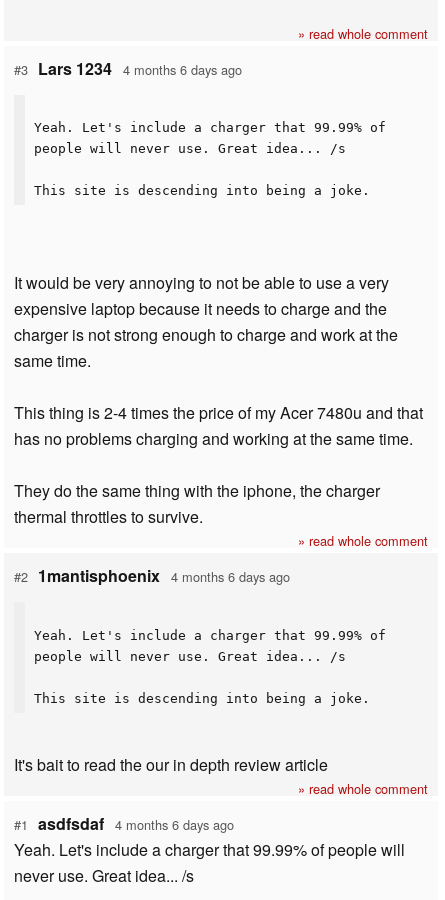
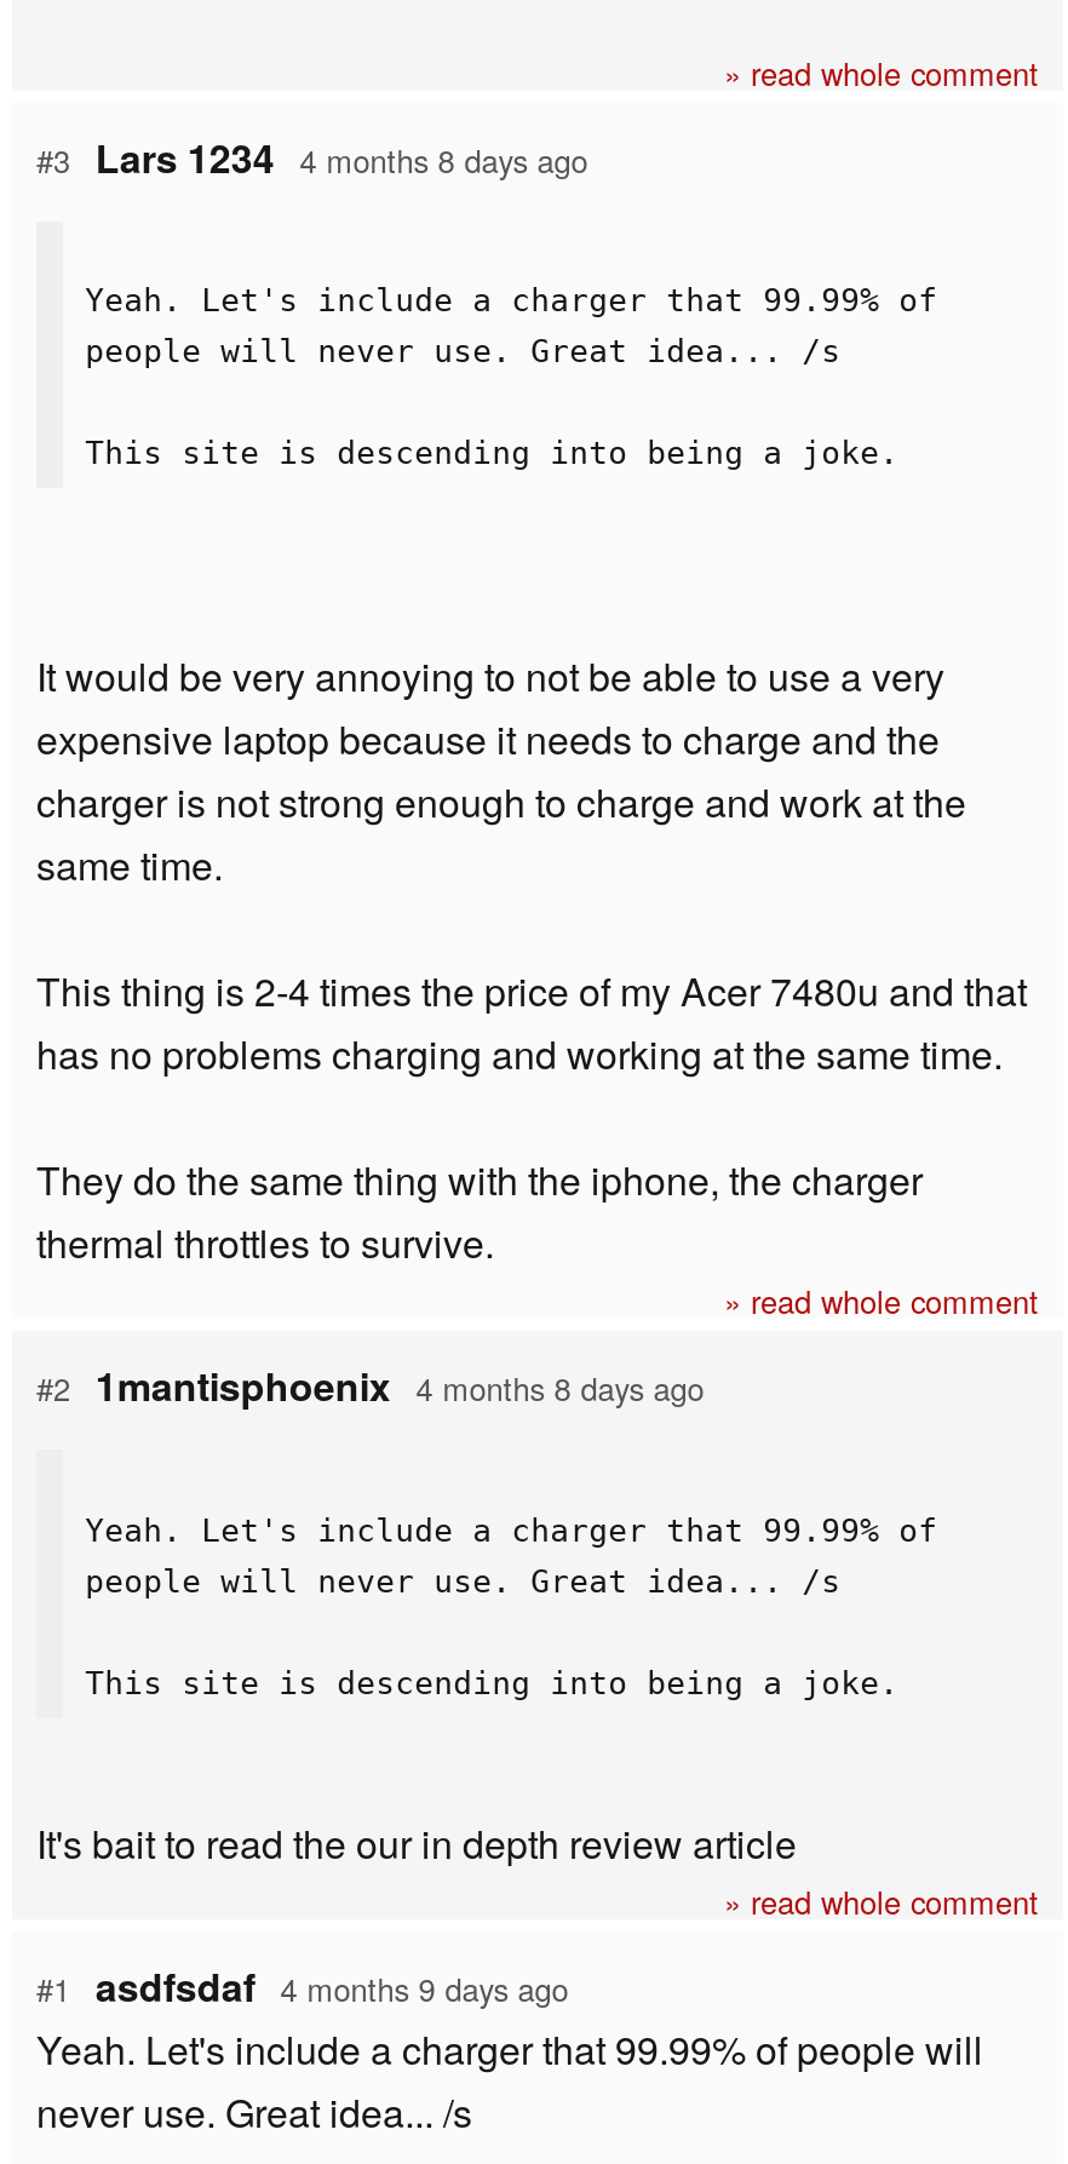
[14,57,242,80] #3 Lars 1234 4 months 6 days ago -> [36,130,588,186] #3 Lars 1234 4 months 8 days ago
[14,564,290,587] #2 1mantisphoenix 4 months 6 days ago -> [36,1359,704,1414] #2 1mantisphoenix 4 months 8 days ago
[14,812,234,835] #1 asdfsdaf 4 months 6 days ago -> [36,1958,569,2014] #1 asdfsdaf 4 months 9 days ago

